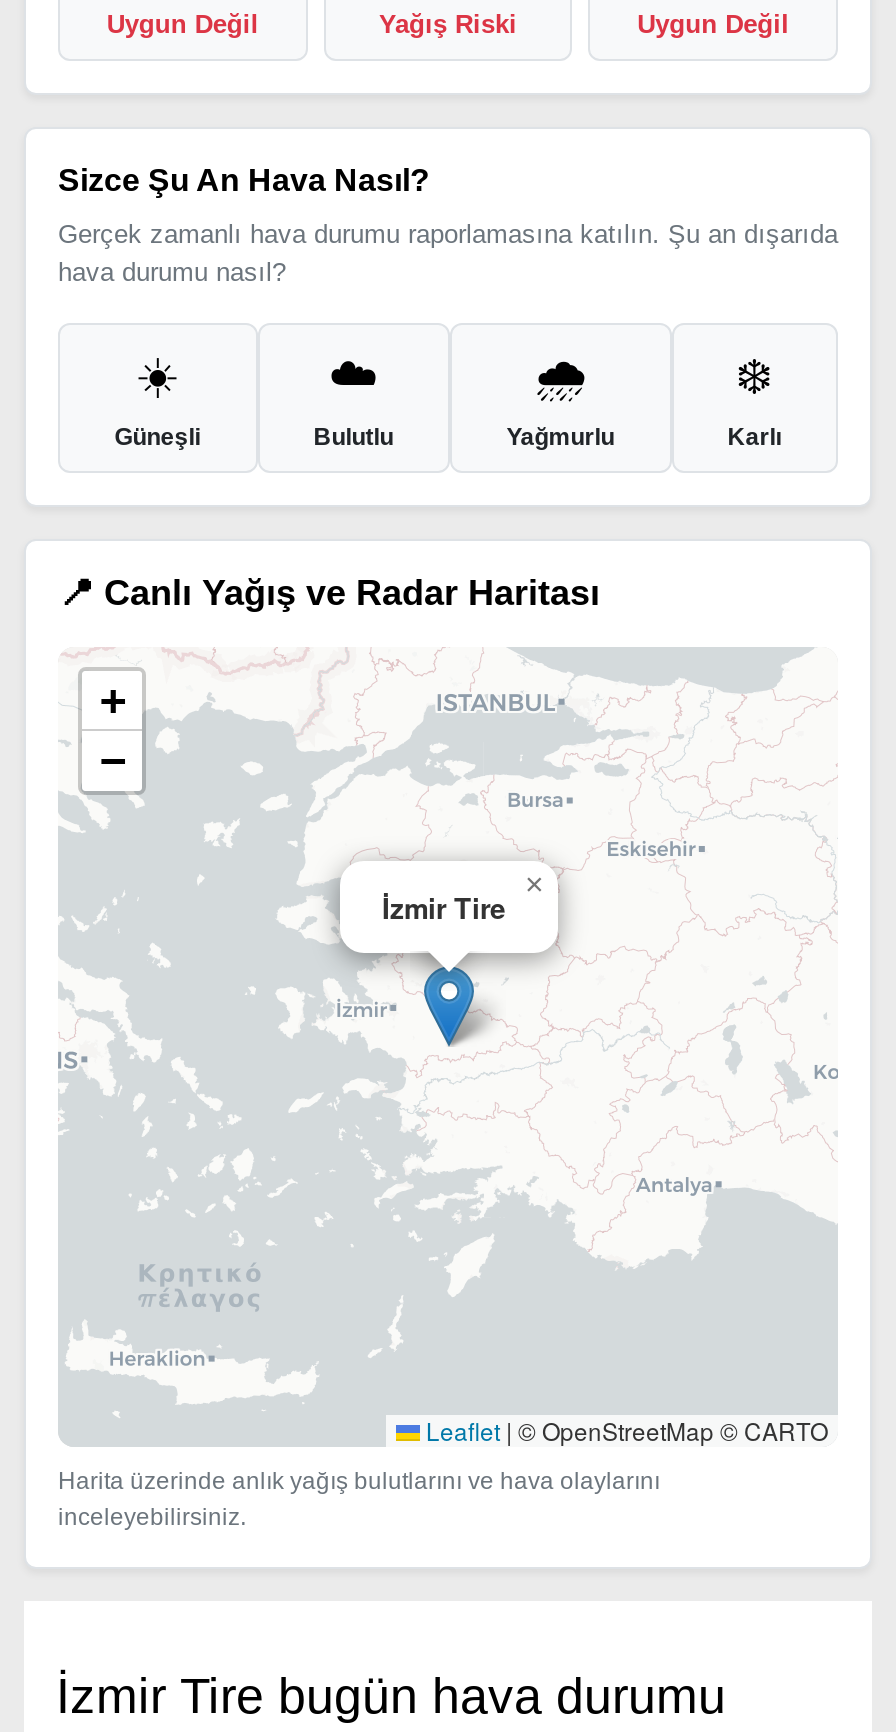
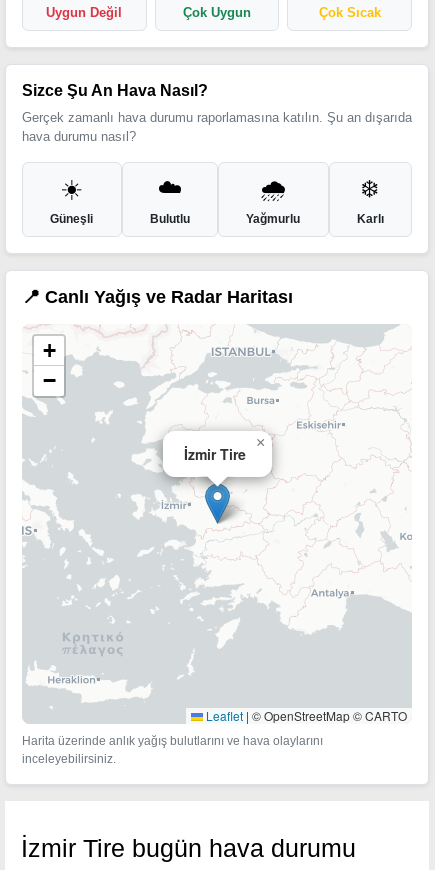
[379,9,517,39] Yağış Riski -> [183,5,251,20] Çok Uygun
[637,9,789,39] Uygun Değil -> [319,5,381,20] Çok Sıcak

